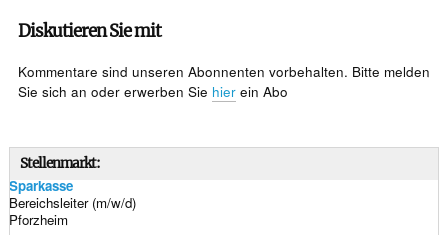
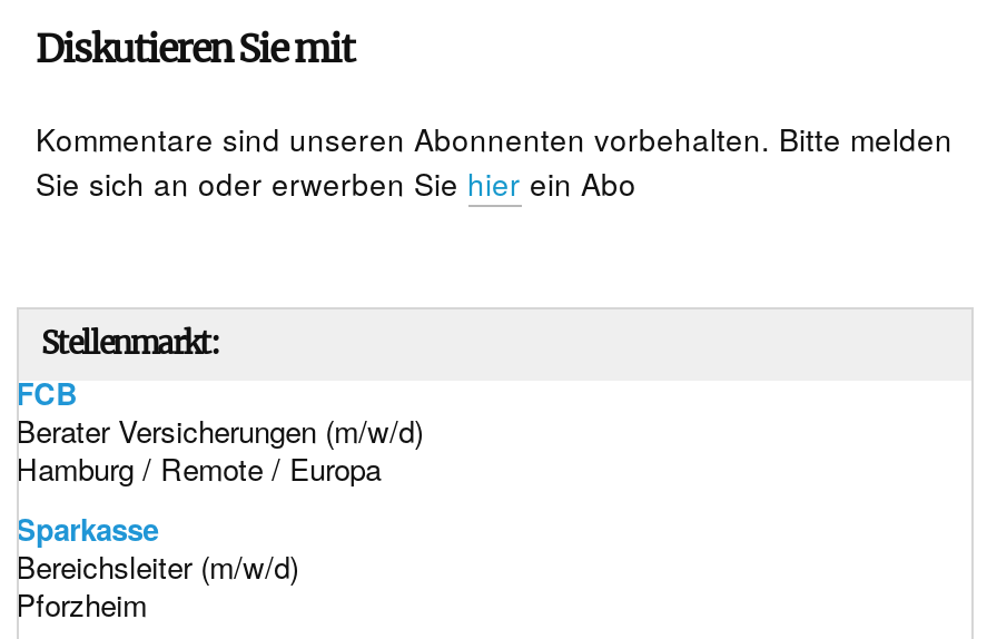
none -> [16,373,423,491] FCB | Berater Versicherungen (m/w/d) | Hamburg / Remote / Europa

